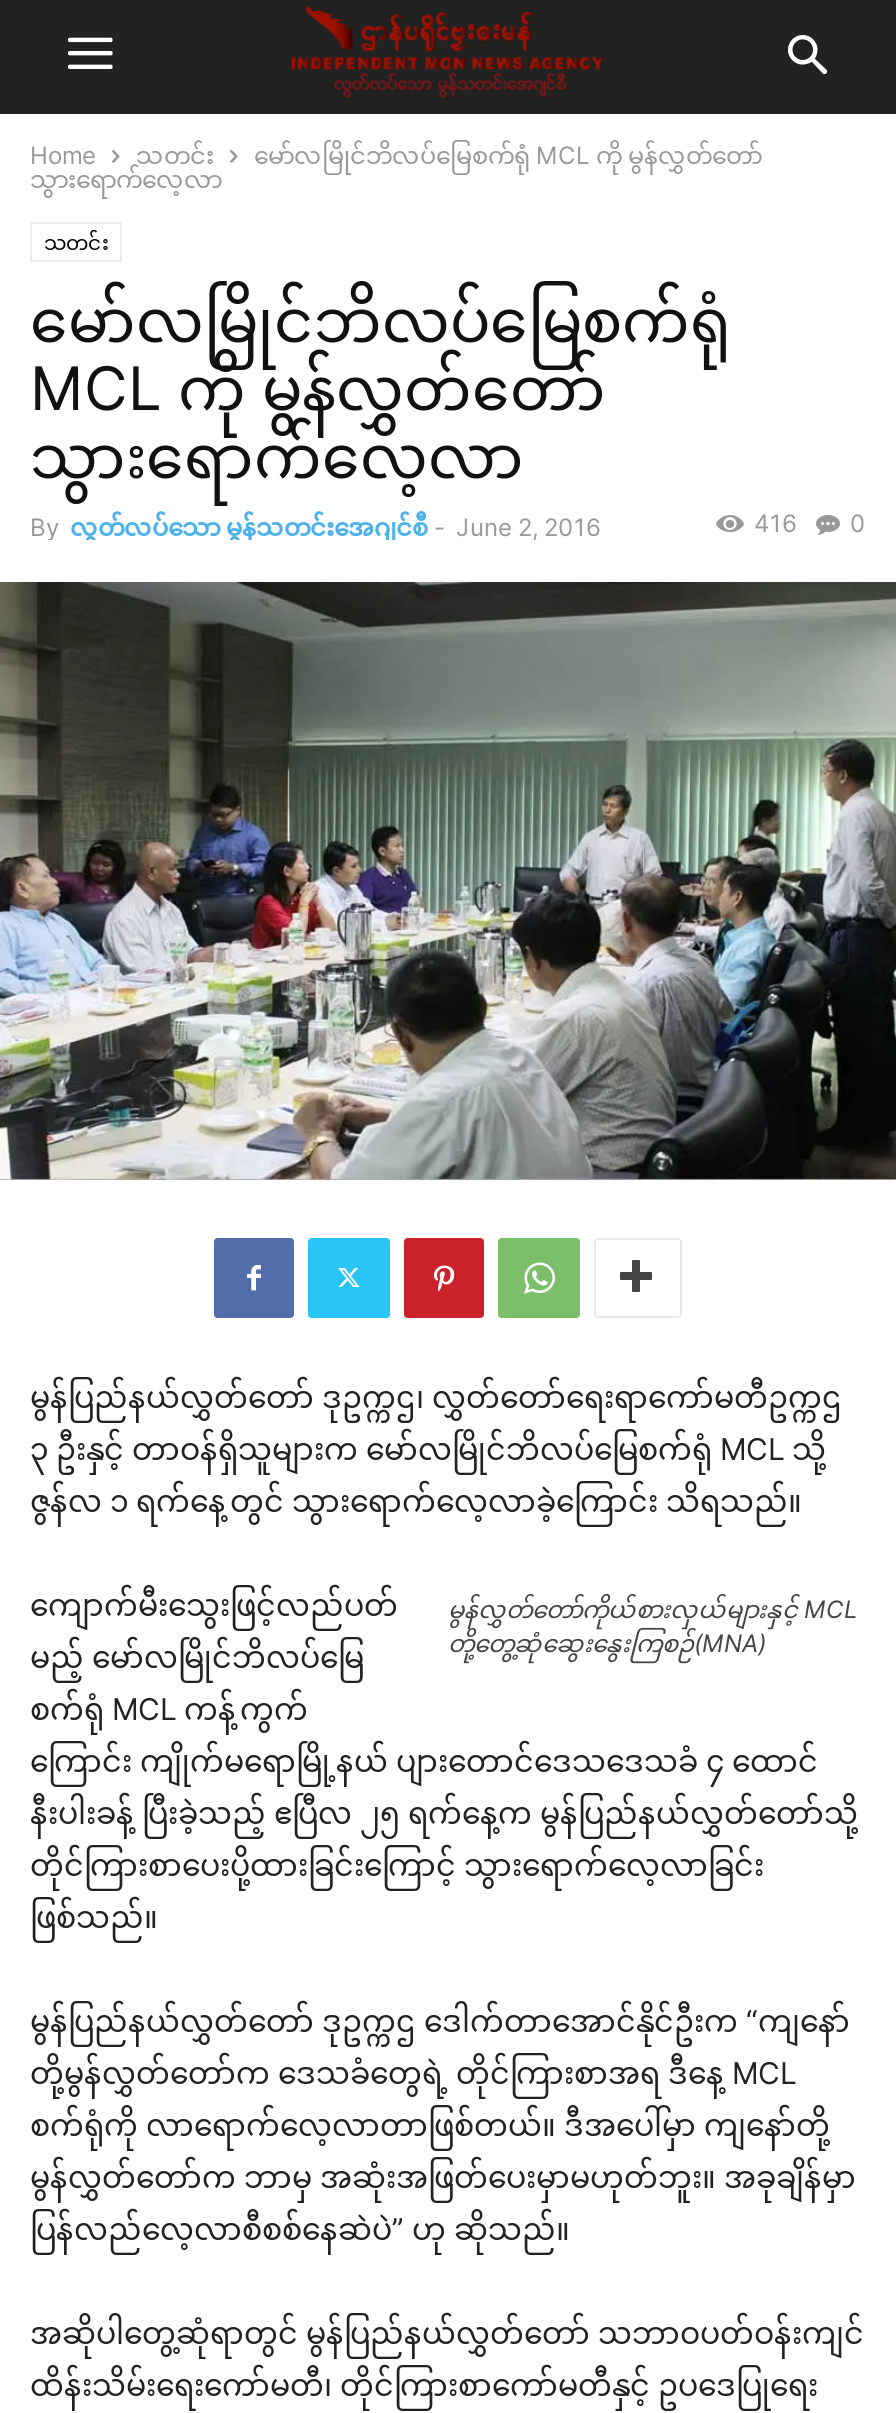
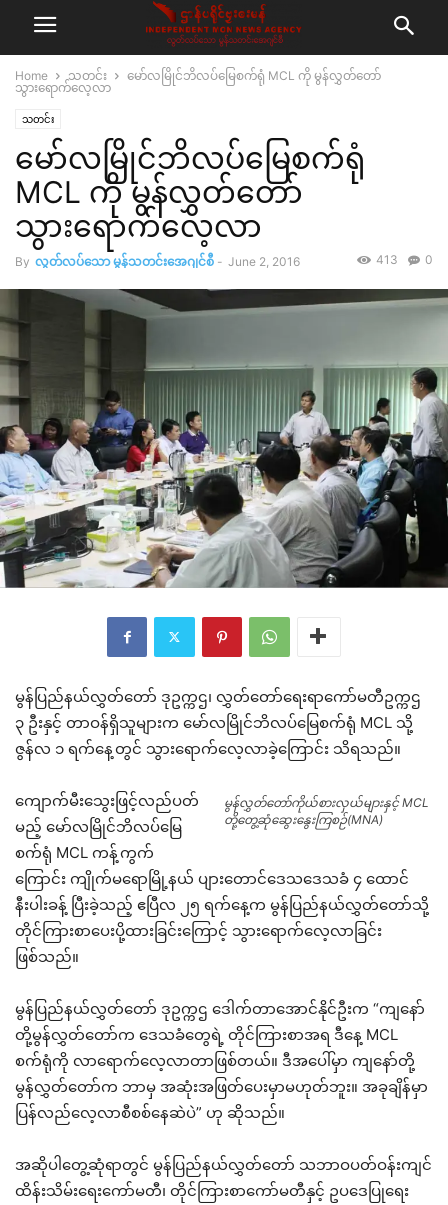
[754,508,866,538] 416 0 -> [376,252,433,267] 413 0

